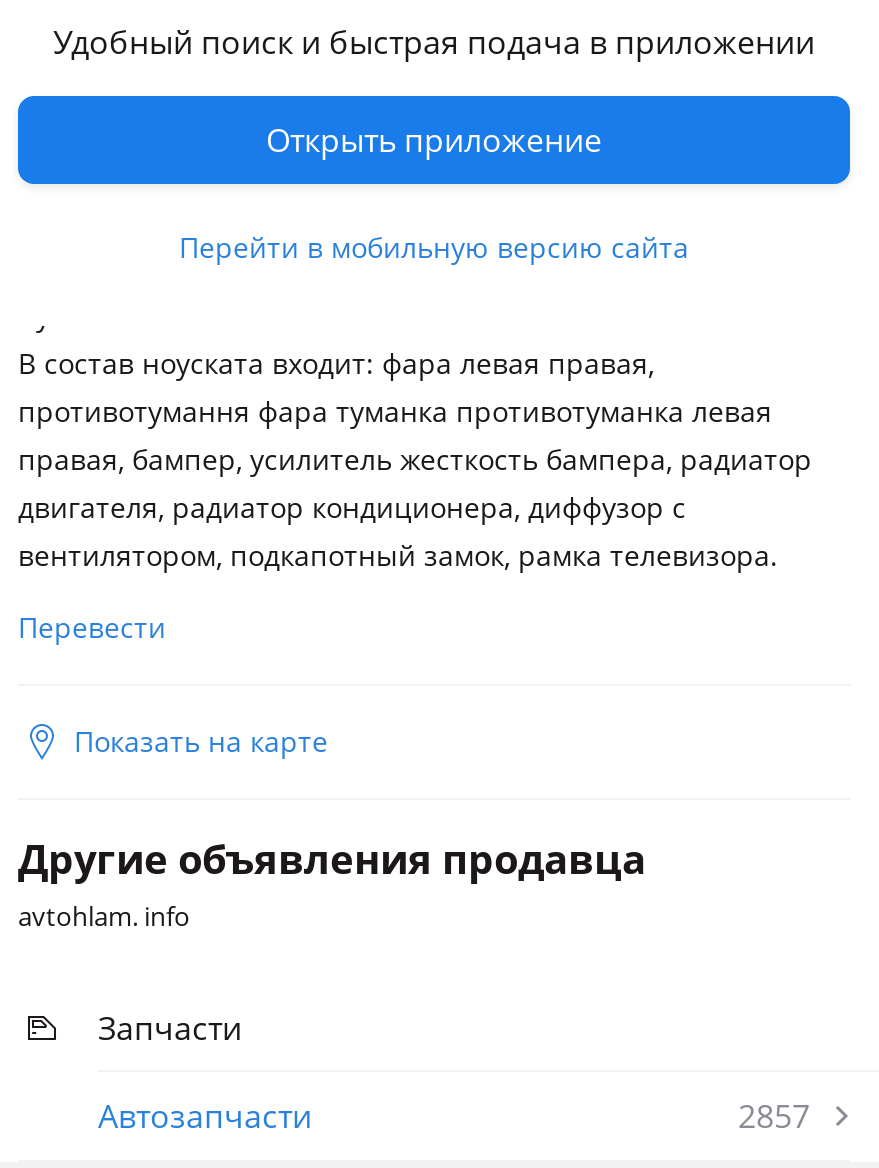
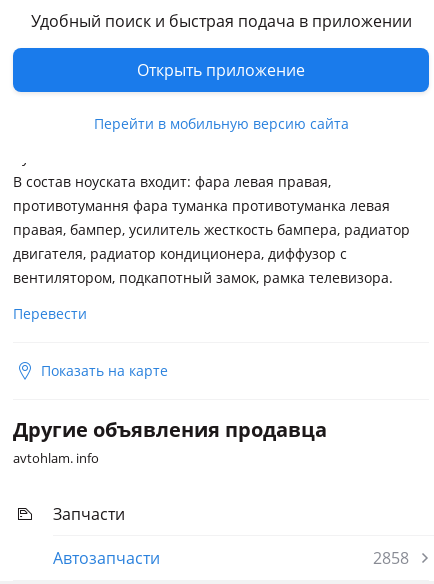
[738,1094,810,1138] 2857 -> [373,547,409,569] 2858

